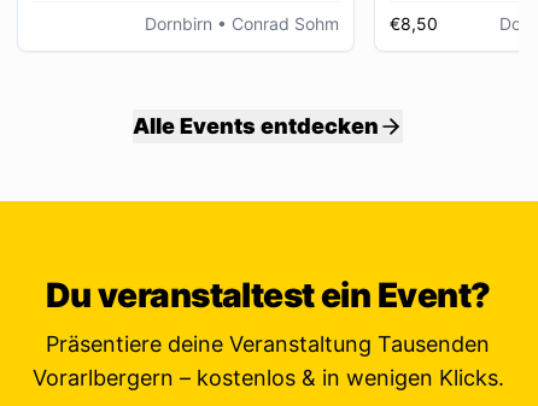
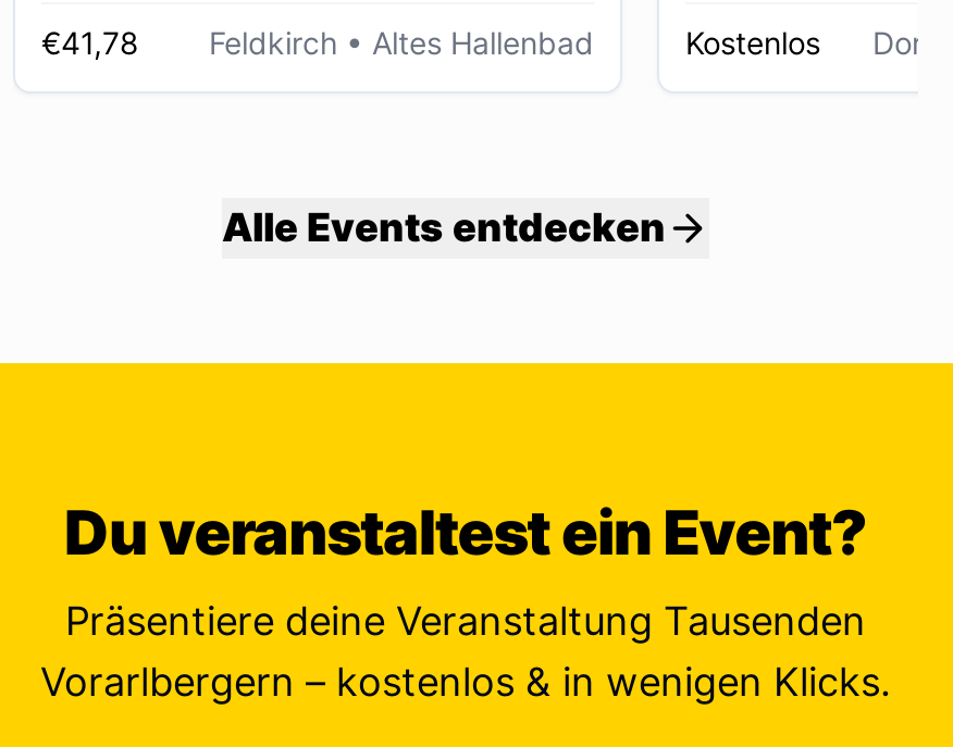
[145,13,339,34] Dornbirn • Conrad Sohm -> [41,24,594,61] €41,78 | Feldkirch • Altes Hallenbad
[390,13,438,34] €8,50 -> [685,24,820,61] Kostenlos

